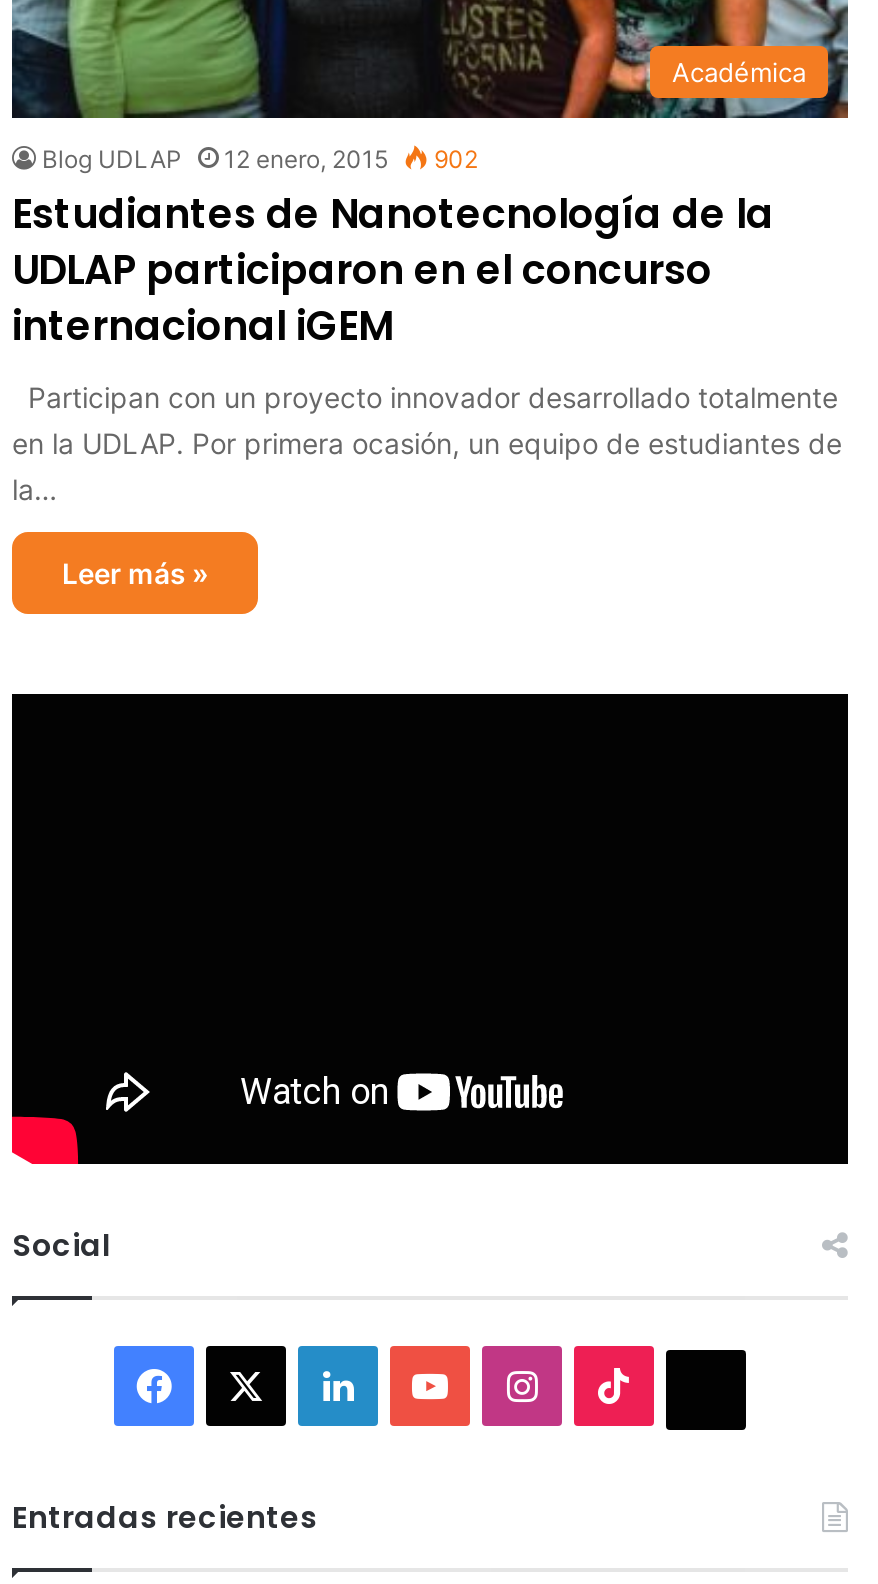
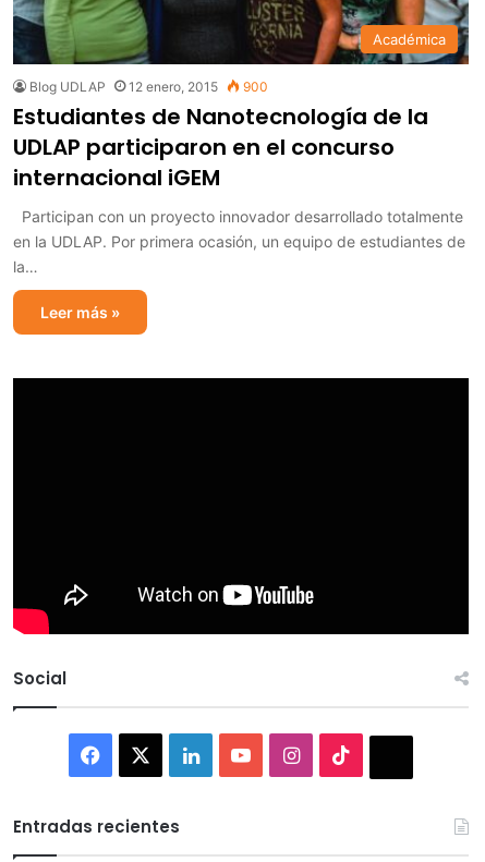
[42,144,478,174] Blog UDLAP 12 enero, 2015 902 -> [29,78,268,95] Blog UDLAP 12 enero, 2015 900

